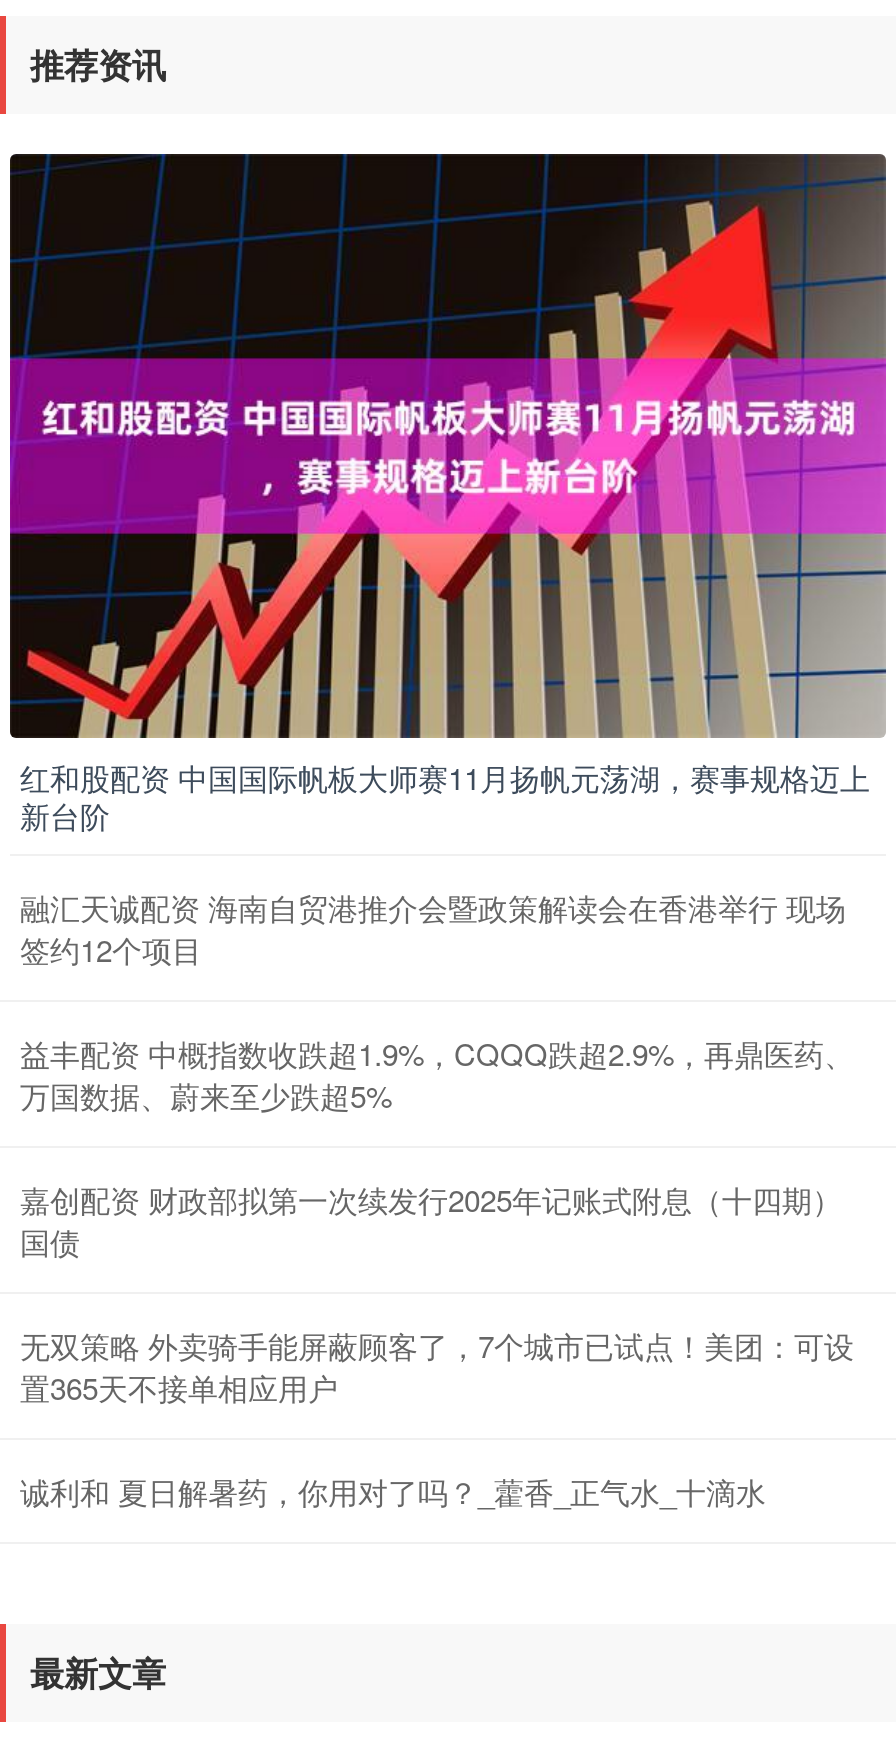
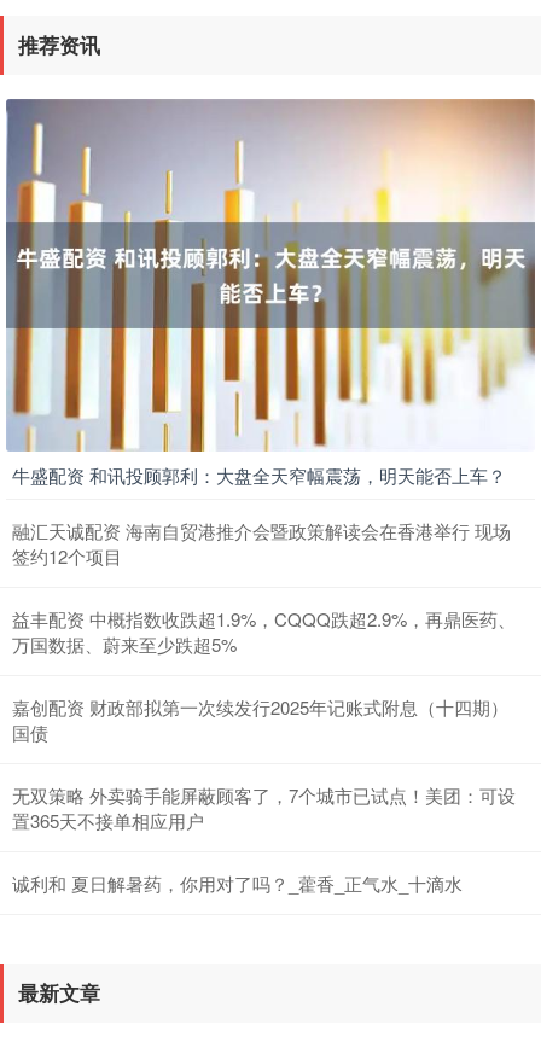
[8,152,888,837] [image] | 红和股配资 中国国际帆板大师赛11月扬帆元荡湖，赛事规格迈上 | 新台阶 -> [5,98,536,488] [image] | 牛盛配资 和讯投顾郭利：大盘全天窄幅震荡，明天能否上车？

